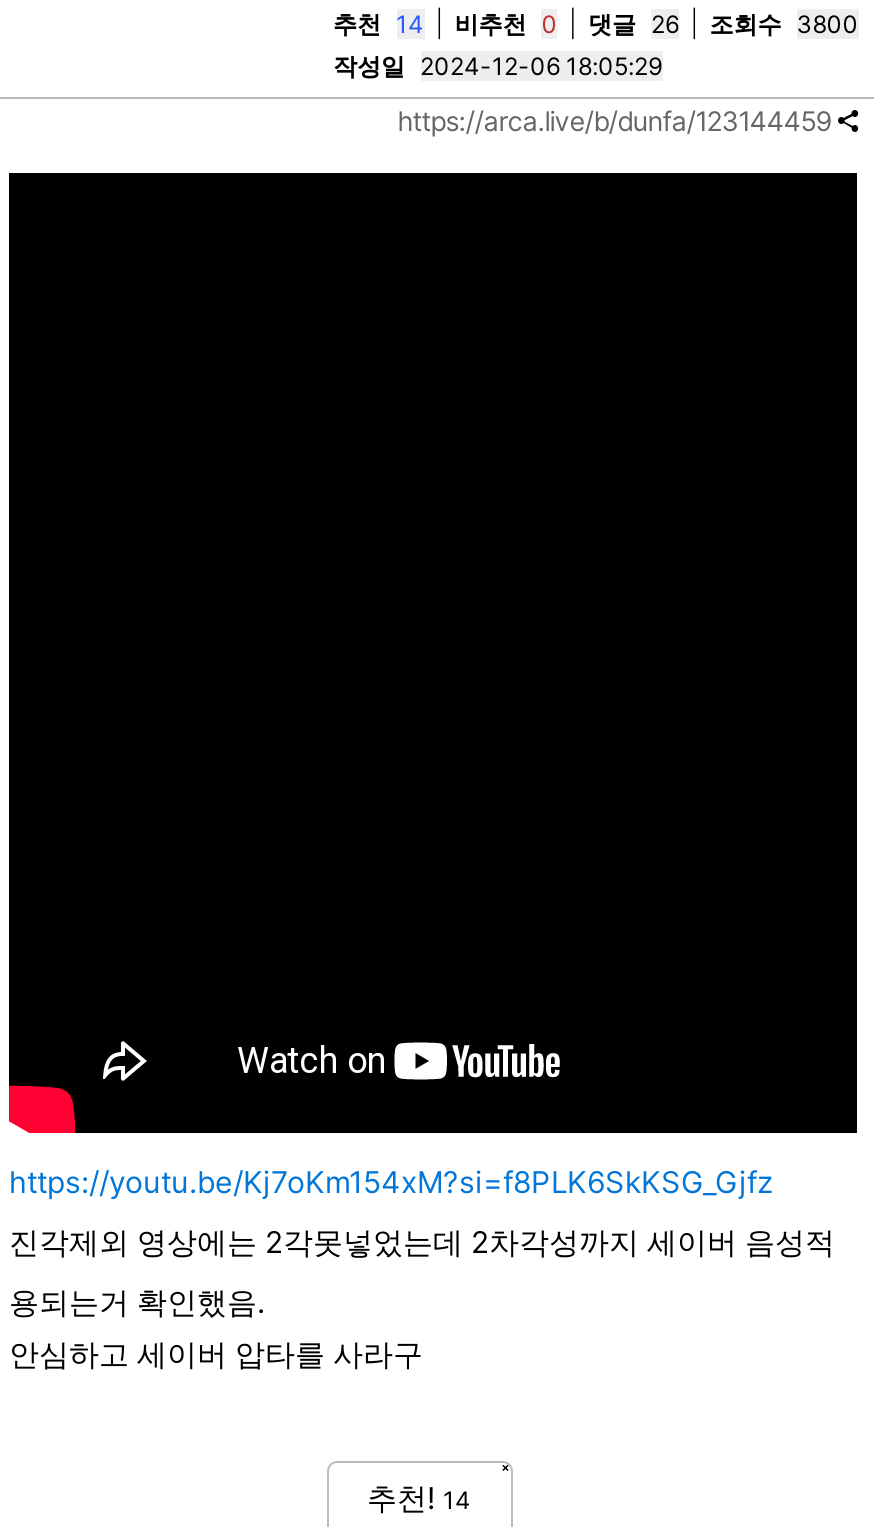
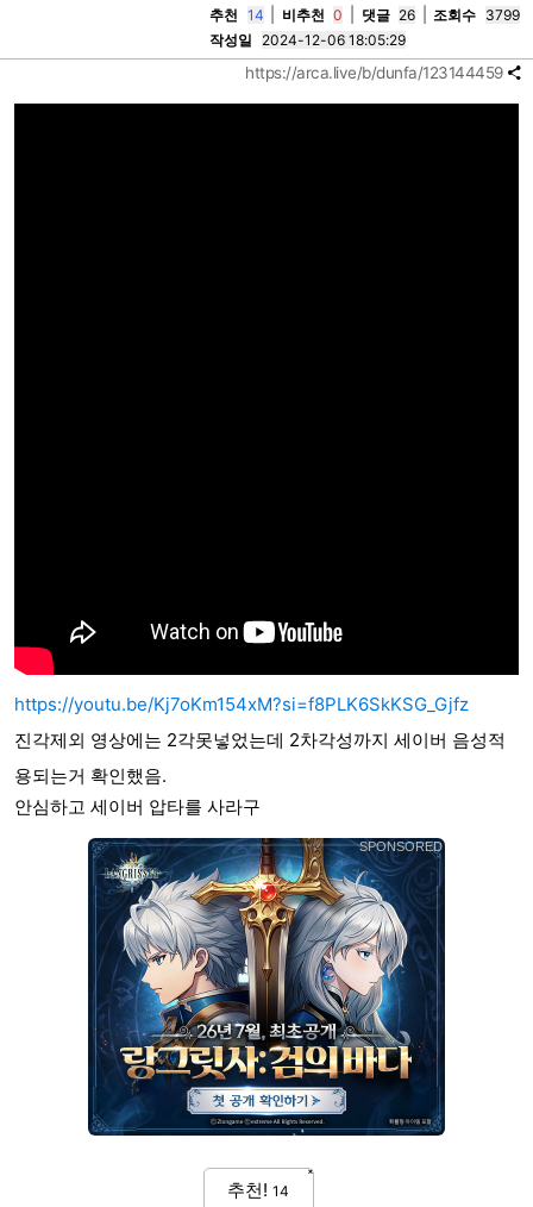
[333,9,859,39] 추천 14 비추천 0 댓글 26 조회수 3800 -> [209,6,520,24] 추천 14 비추천 0 댓글 26 조회수 3799
none -> [87,837,446,1137] [image] | SPONSORED

